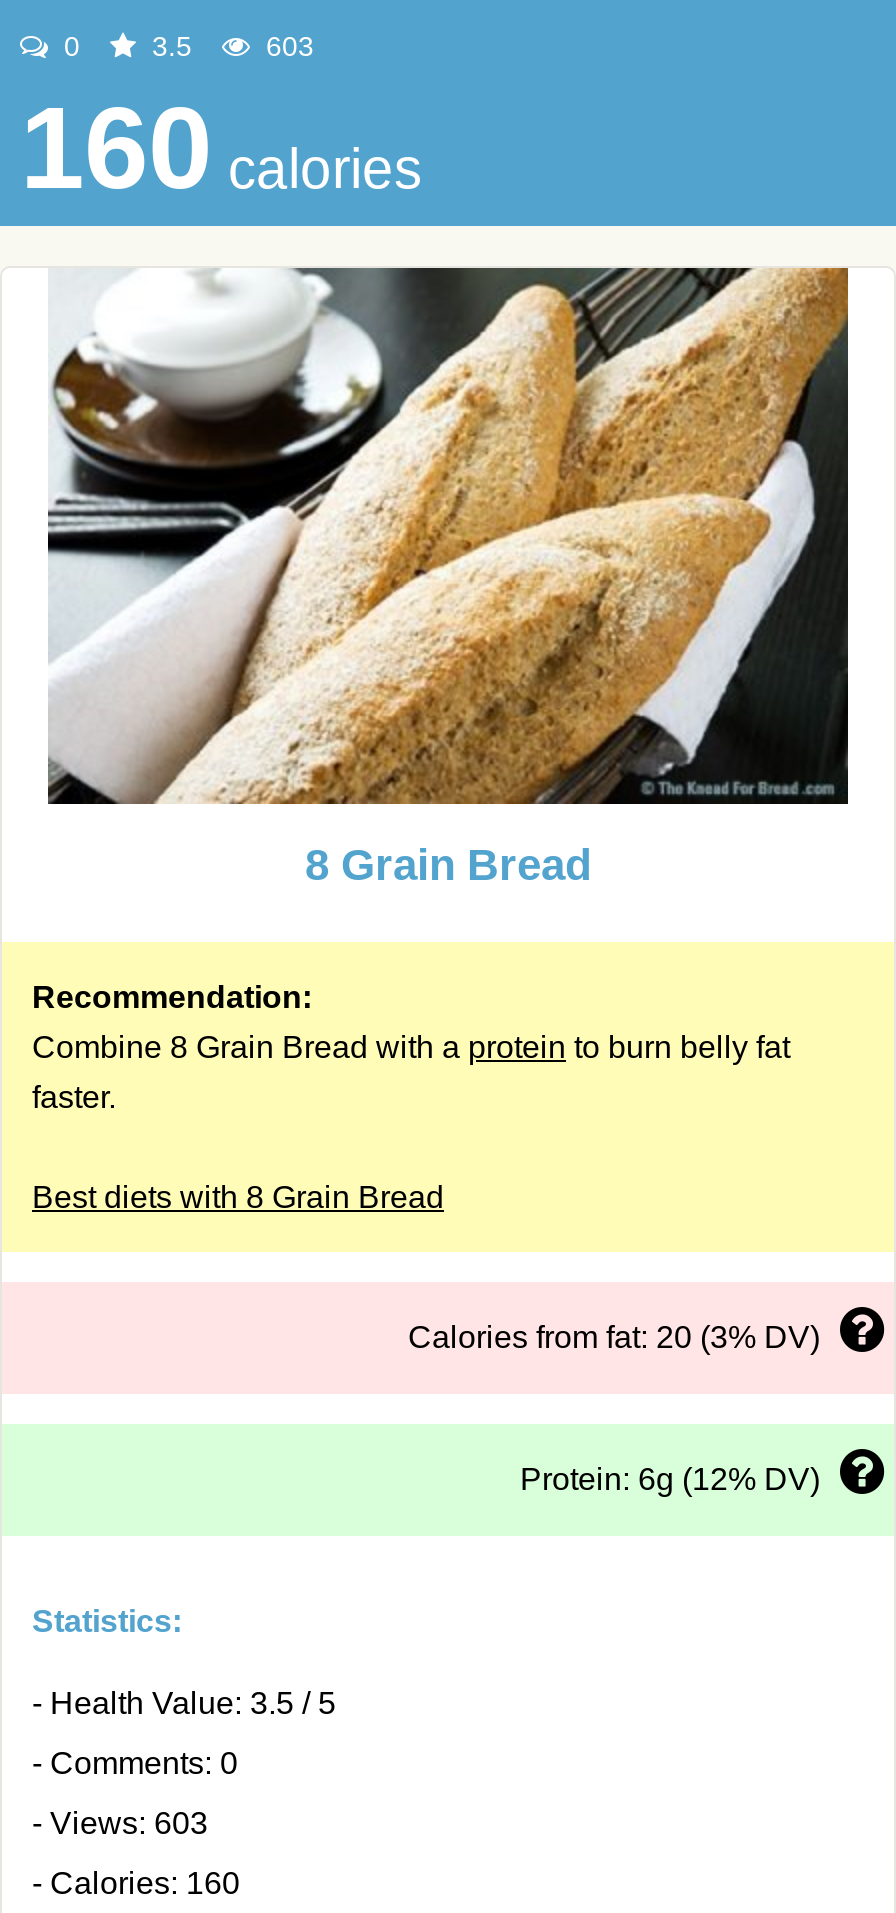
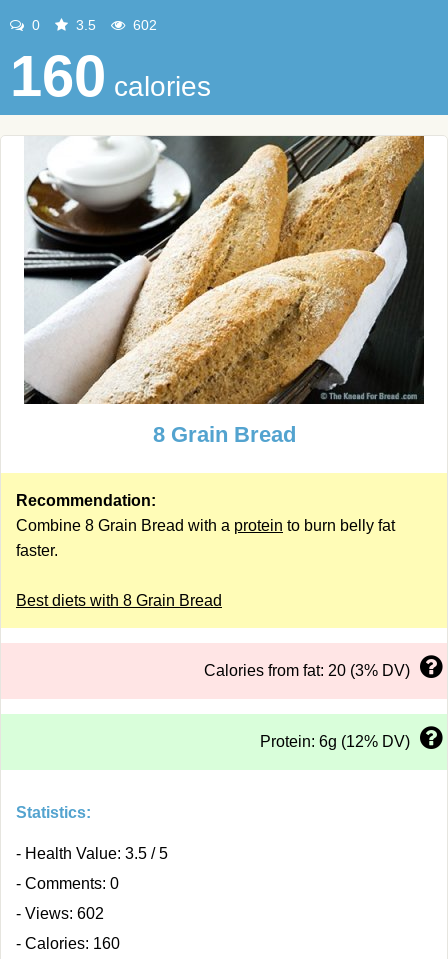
[258,30,314,62] 603 -> [129,17,157,33] 602
[32,1806,208,1840] - Views: 603 -> [16,905,104,922] - Views: 602

